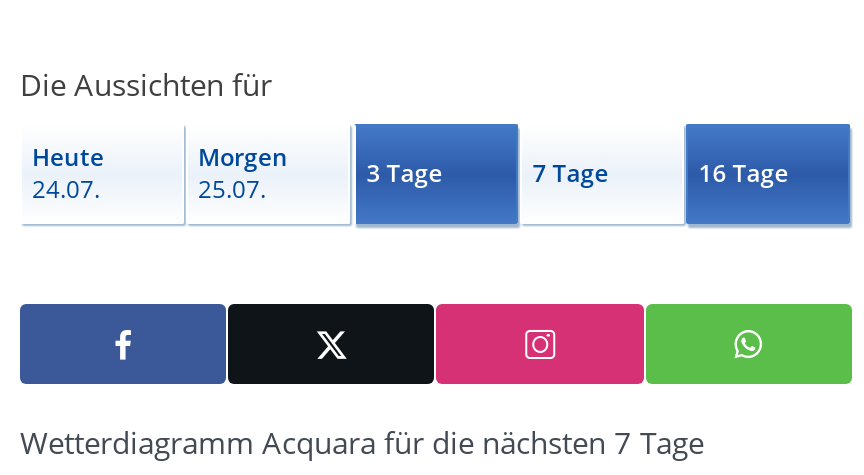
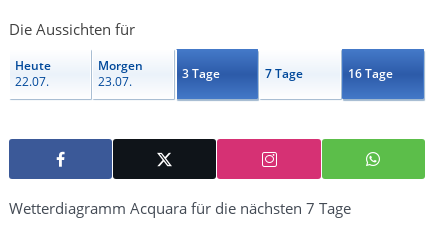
[32,173,100,207] 24.07. -> [15,73,49,90] 22.07.
[198,173,266,207] 25.07. -> [98,73,132,90] 23.07.

